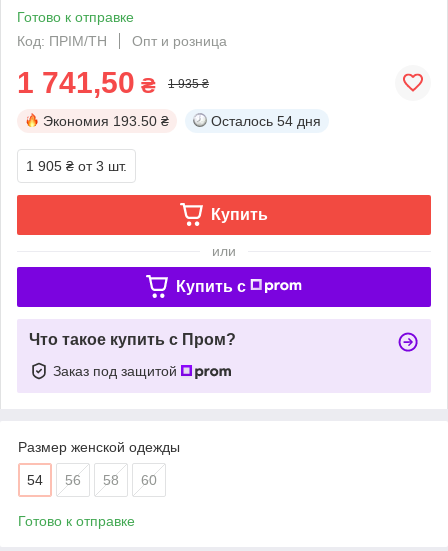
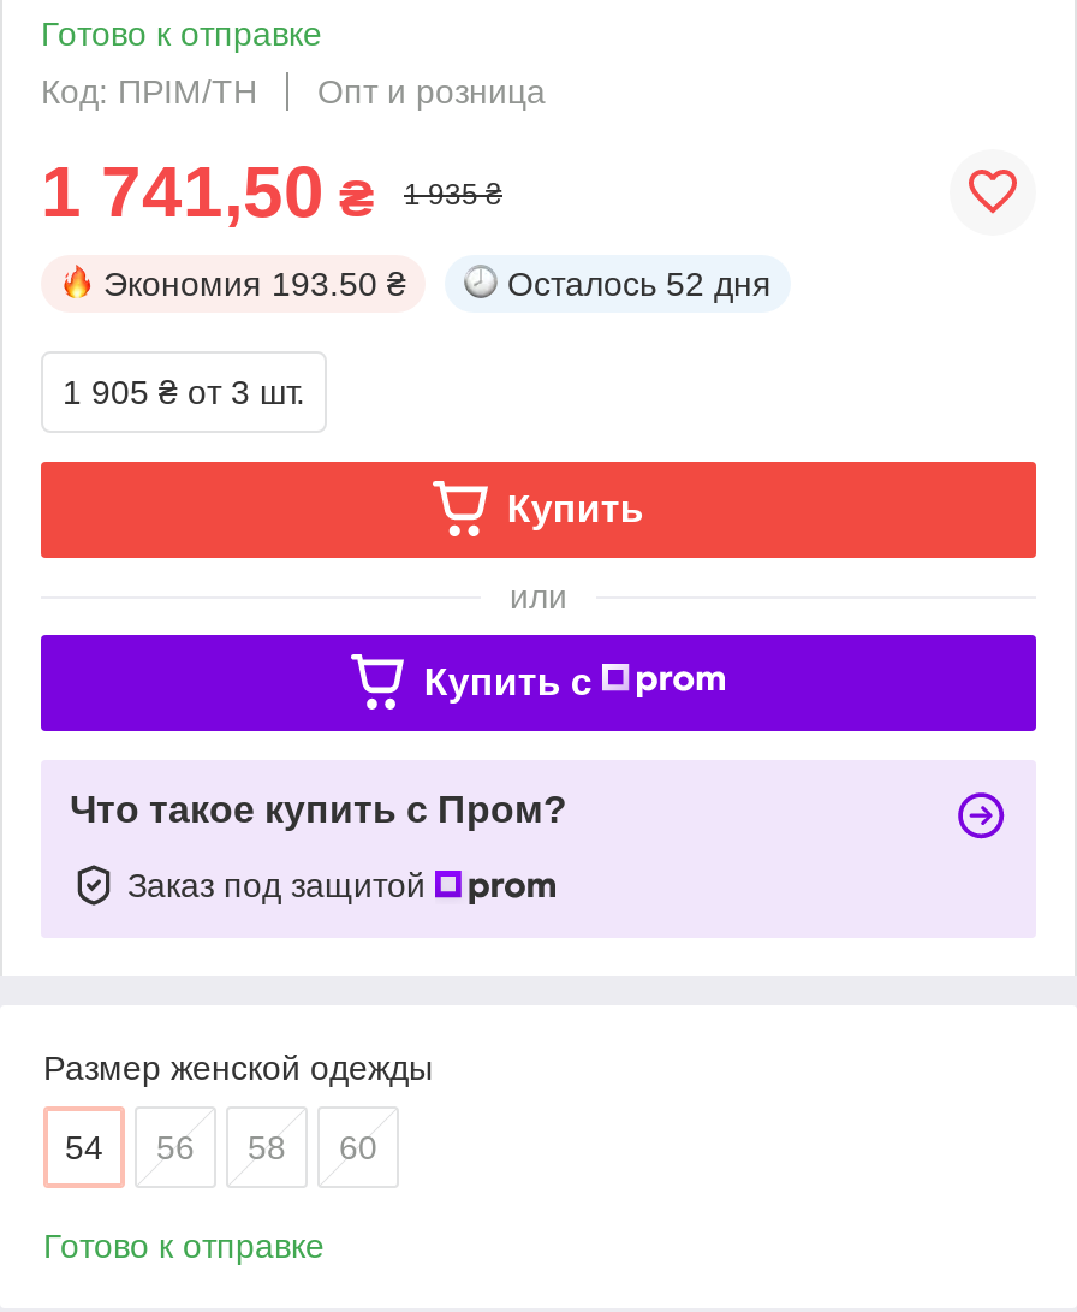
[211,113,321,129] Осталось 54 дня -> [507,264,772,303] Осталось 52 дня

